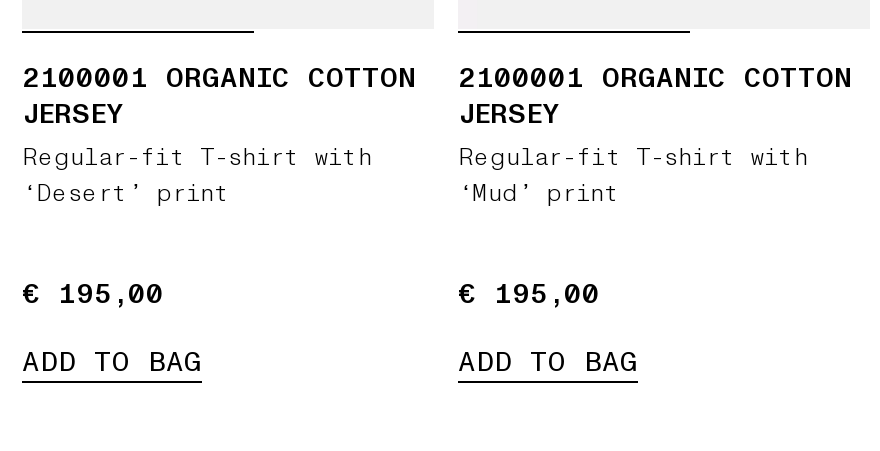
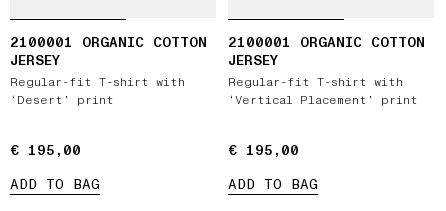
[458,177,620,211] ‘Mud’ print -> [228,92,418,109] ‘Vertical Placement’ print

